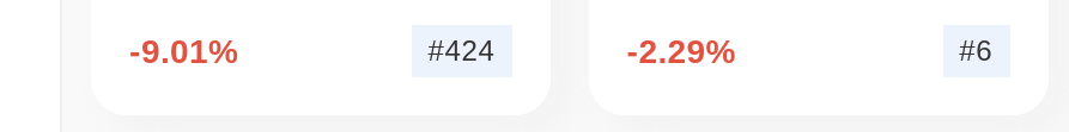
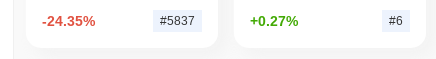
[129,31,495,69] -9.01% | #424 -> [42,13,195,29] -24.35% | #5837
[627,31,735,69] -2.29% -> [250,13,298,29] +0.27%

